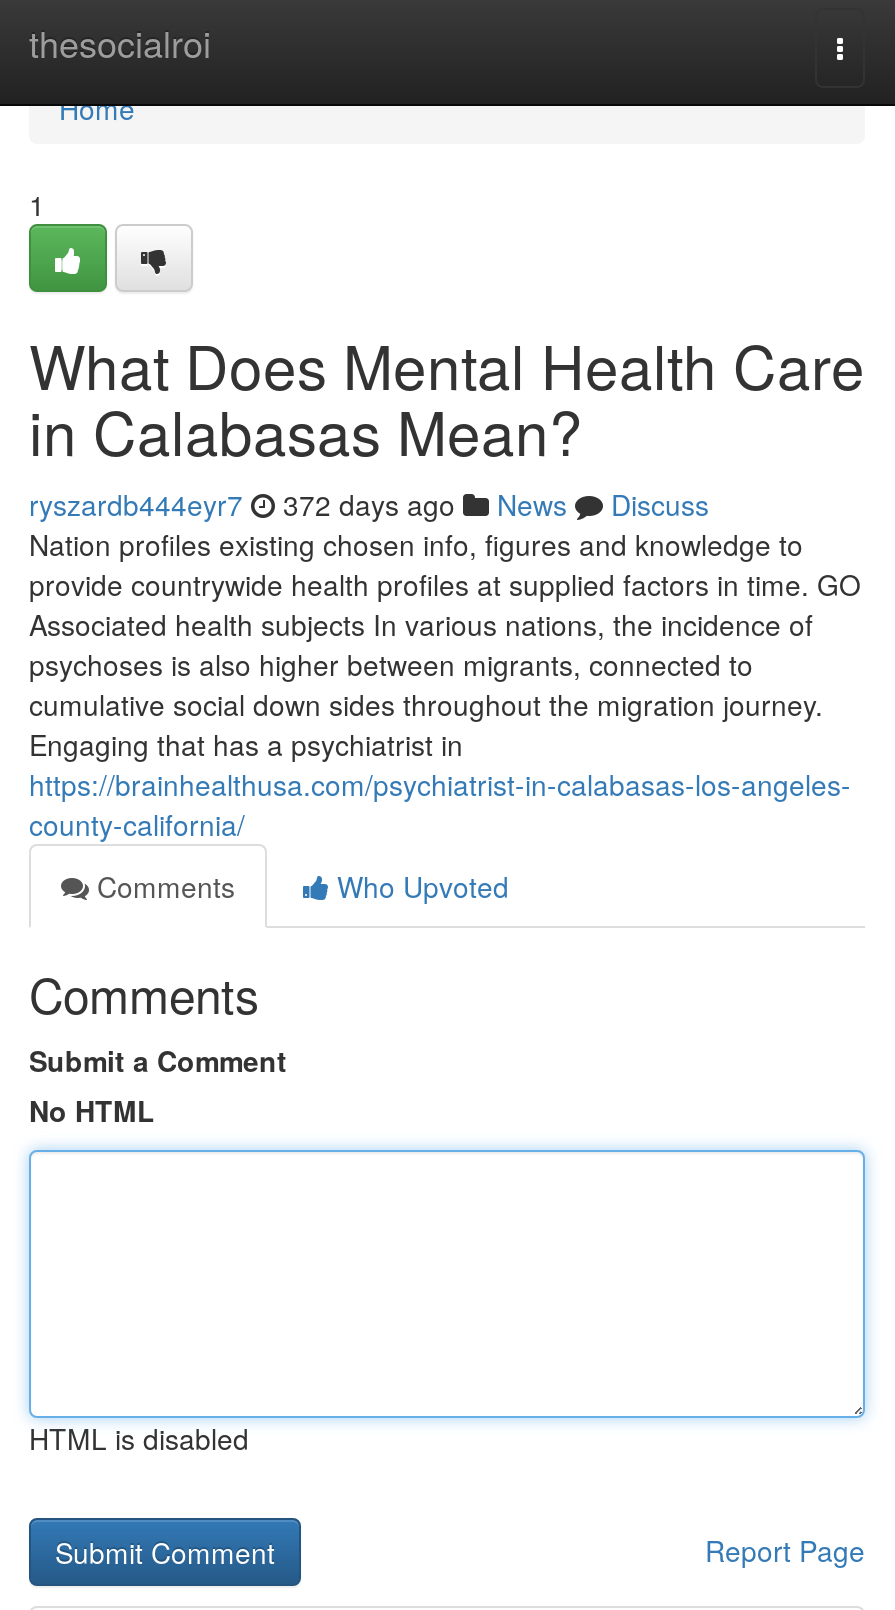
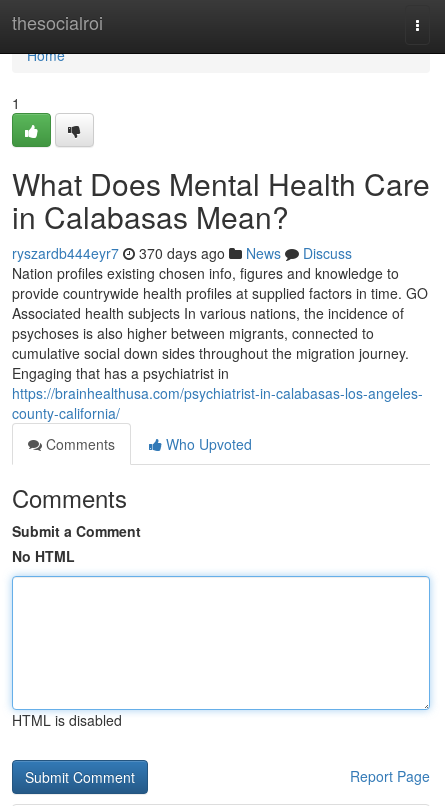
[29,484,709,524] ryszardb444eyr7 372 days ago News Discuss -> [12,243,352,263] ryszardb444eyr7 370 days ago News Discuss

